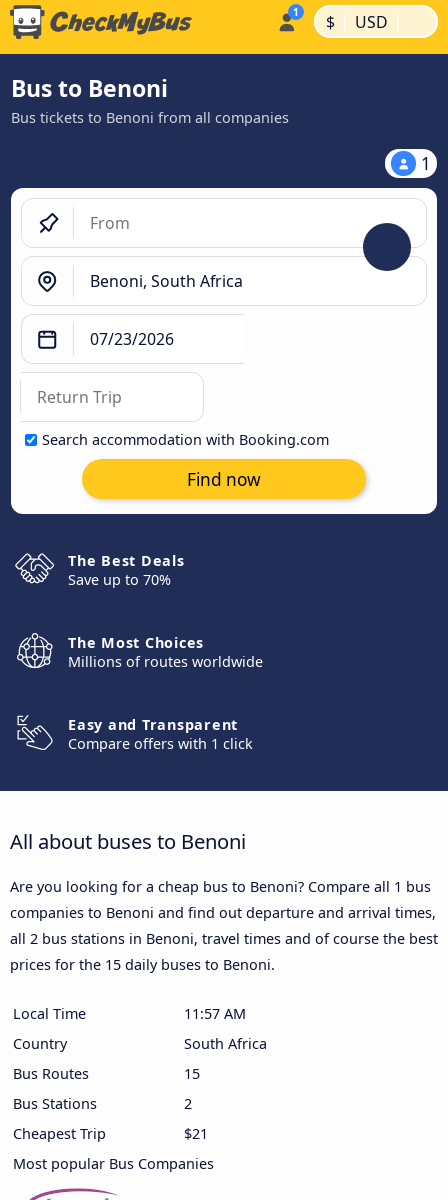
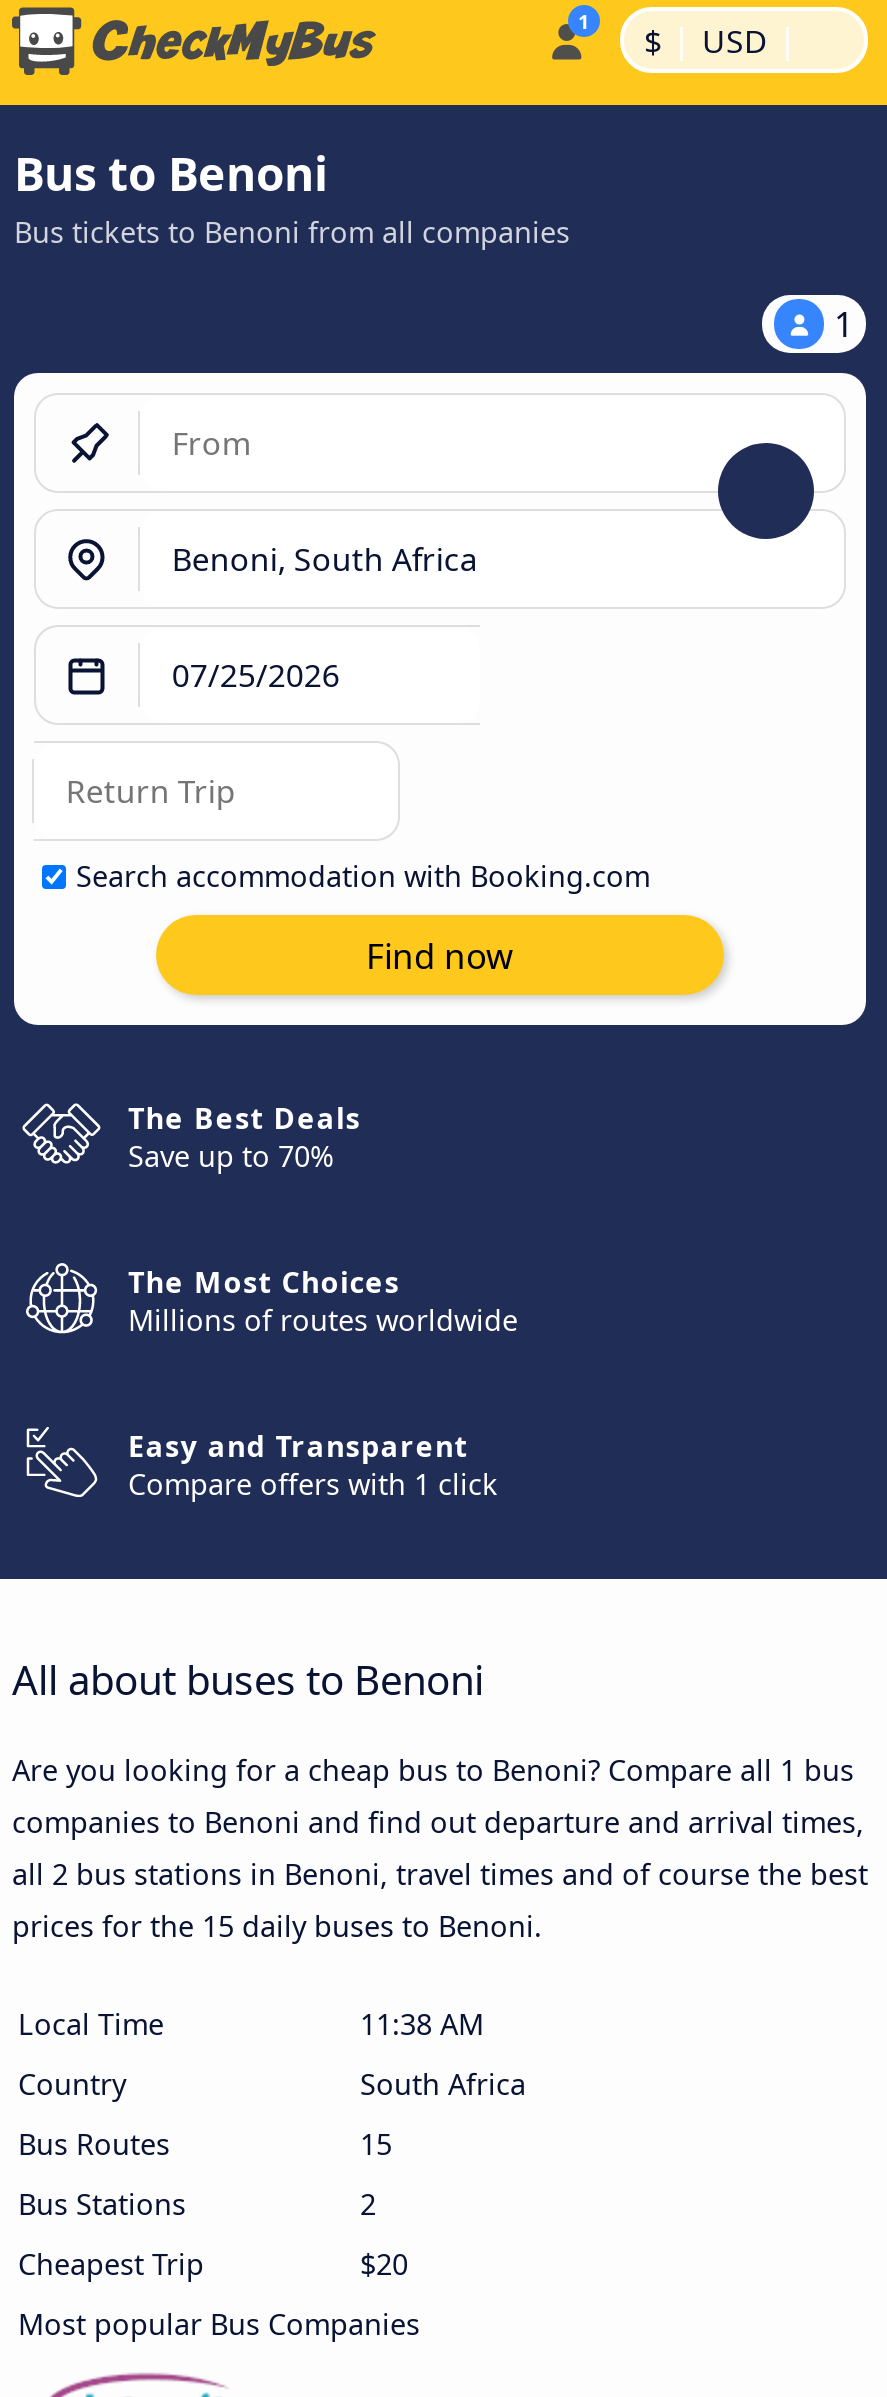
[184,1004,246,1023] 11:57 AM -> [360,2005,484,2043] 11:38 AM
[184,1124,208,1143] $21 -> [360,2245,408,2283] $20

